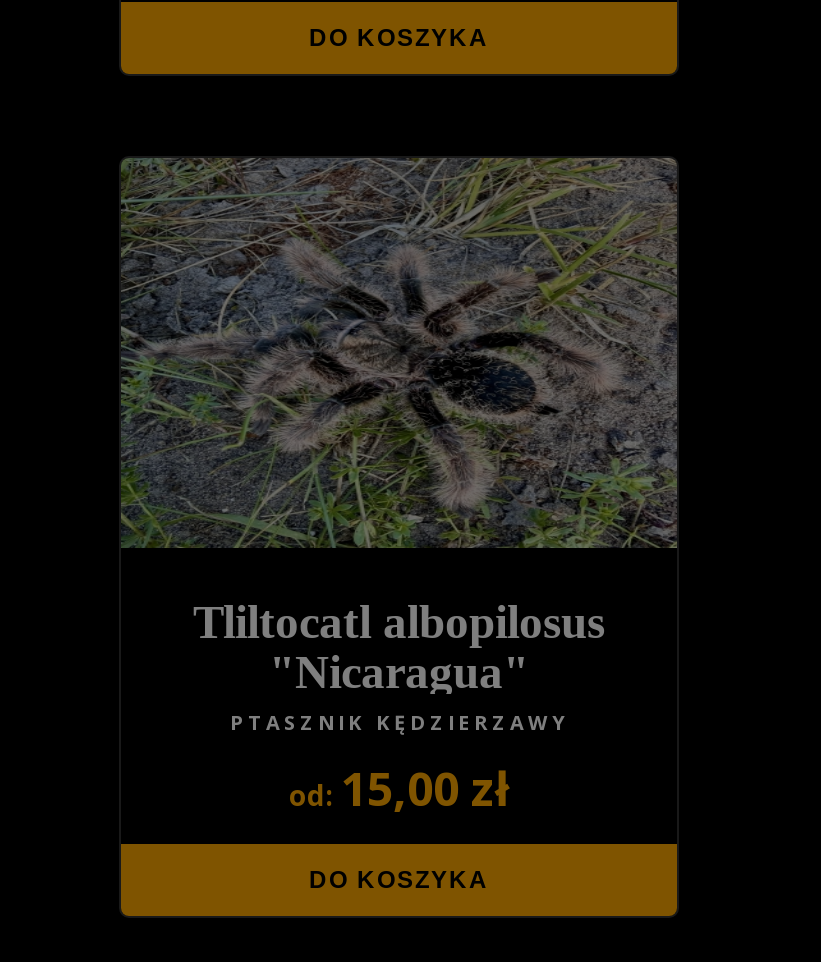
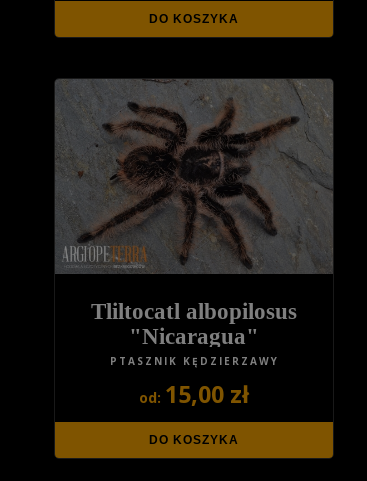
[119,158,677,548] [image] -> [55,79,333,274] [image]

